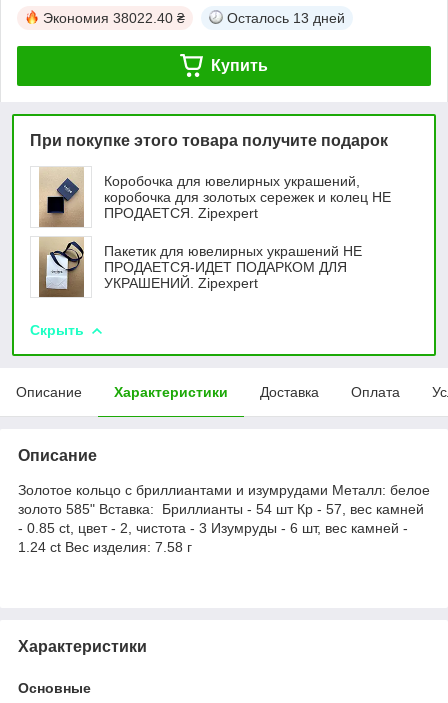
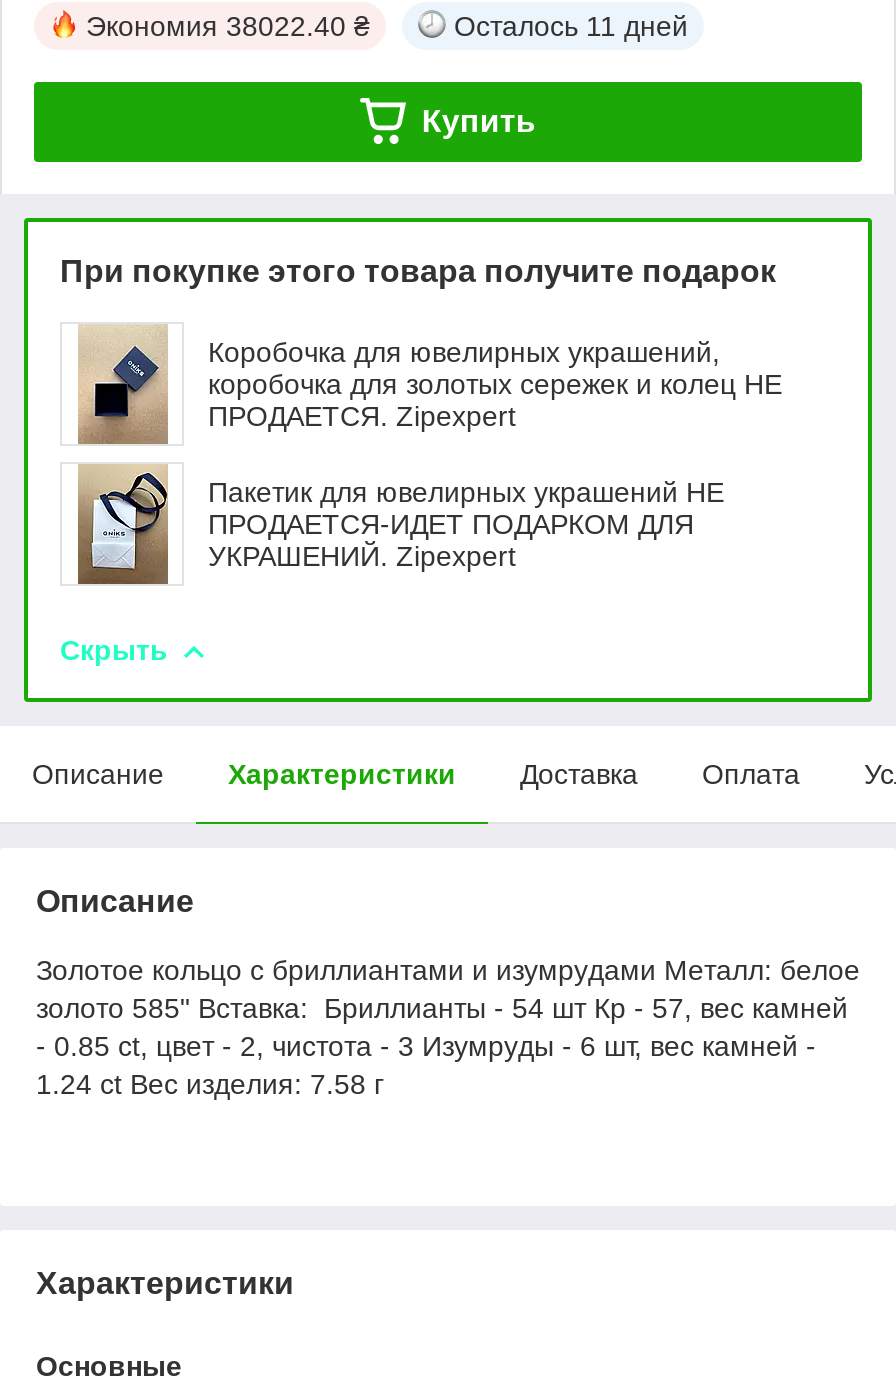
[227,10,345,26] Осталось 13 дней -> [454,10,688,42] Осталось 11 дней

